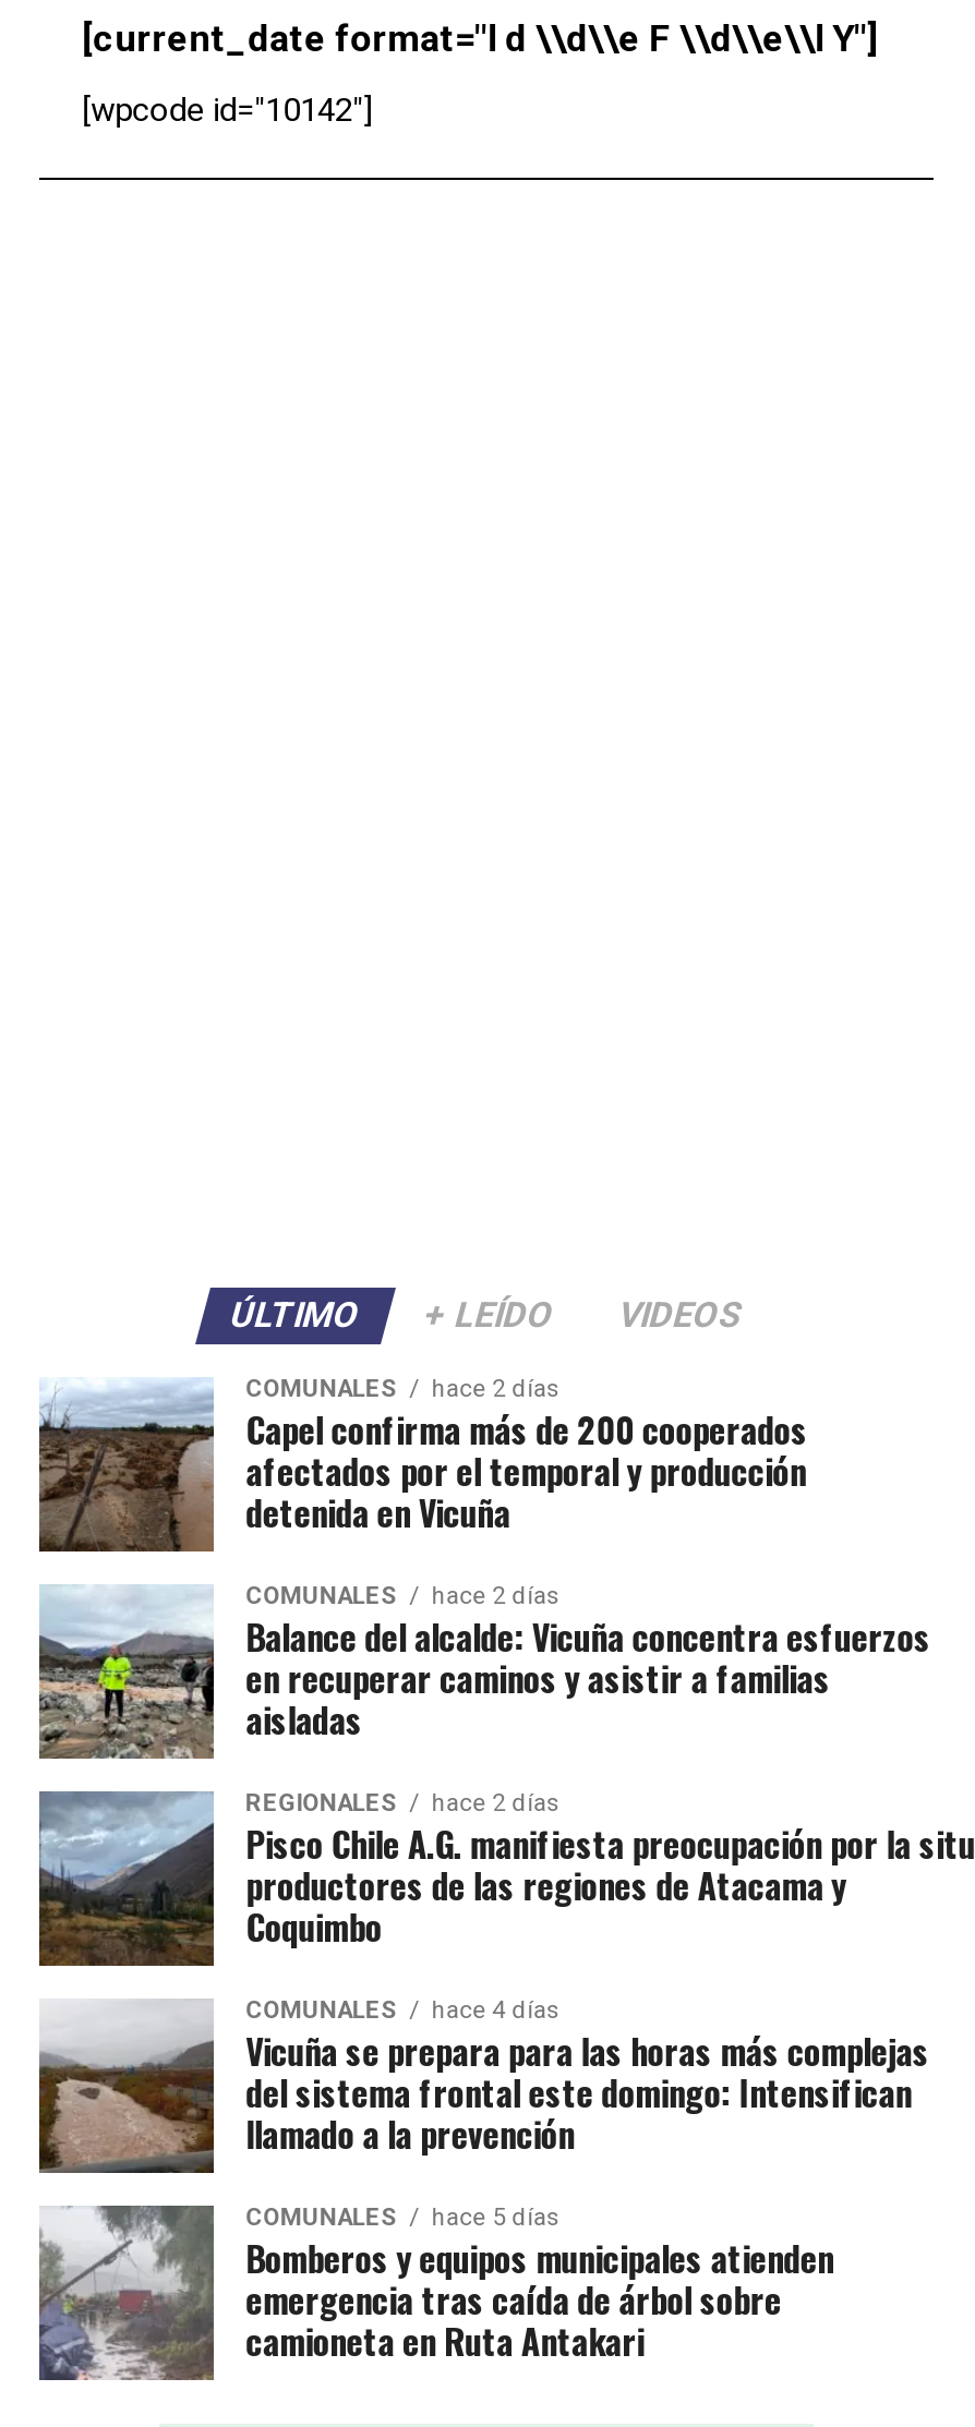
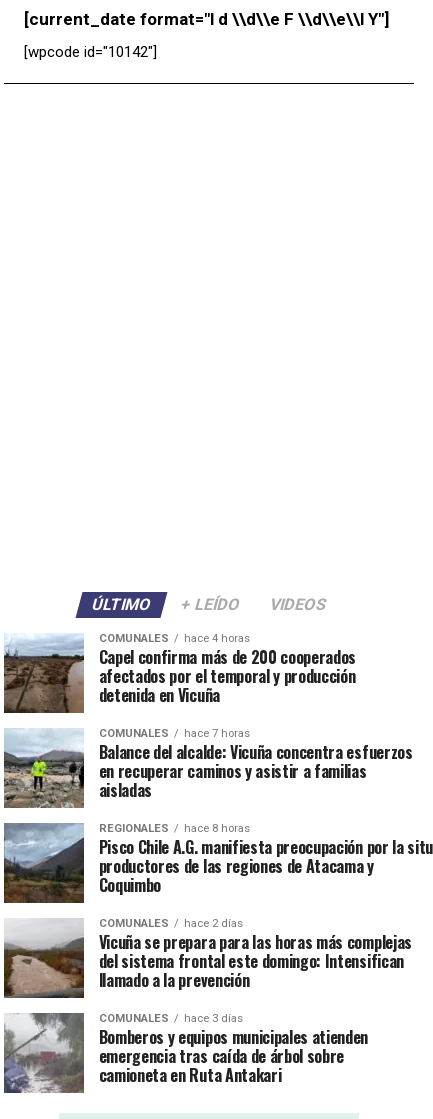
[246,1376,560,1404] COMUNALES hace 2 días -> [99,632,250,645] COMUNALES hace 4 horas
[246,1583,560,1611] COMUNALES hace 2 días -> [99,727,250,740] COMUNALES hace 7 horas
[246,1790,560,1818] REGIONALES hace 2 días -> [99,822,250,835] REGIONALES hace 8 horas
[246,1997,560,2025] COMUNALES hace 4 días -> [99,917,243,930] COMUNALES hace 2 días
[246,2204,560,2232] COMUNALES hace 5 días -> [99,1012,243,1025] COMUNALES hace 3 días

